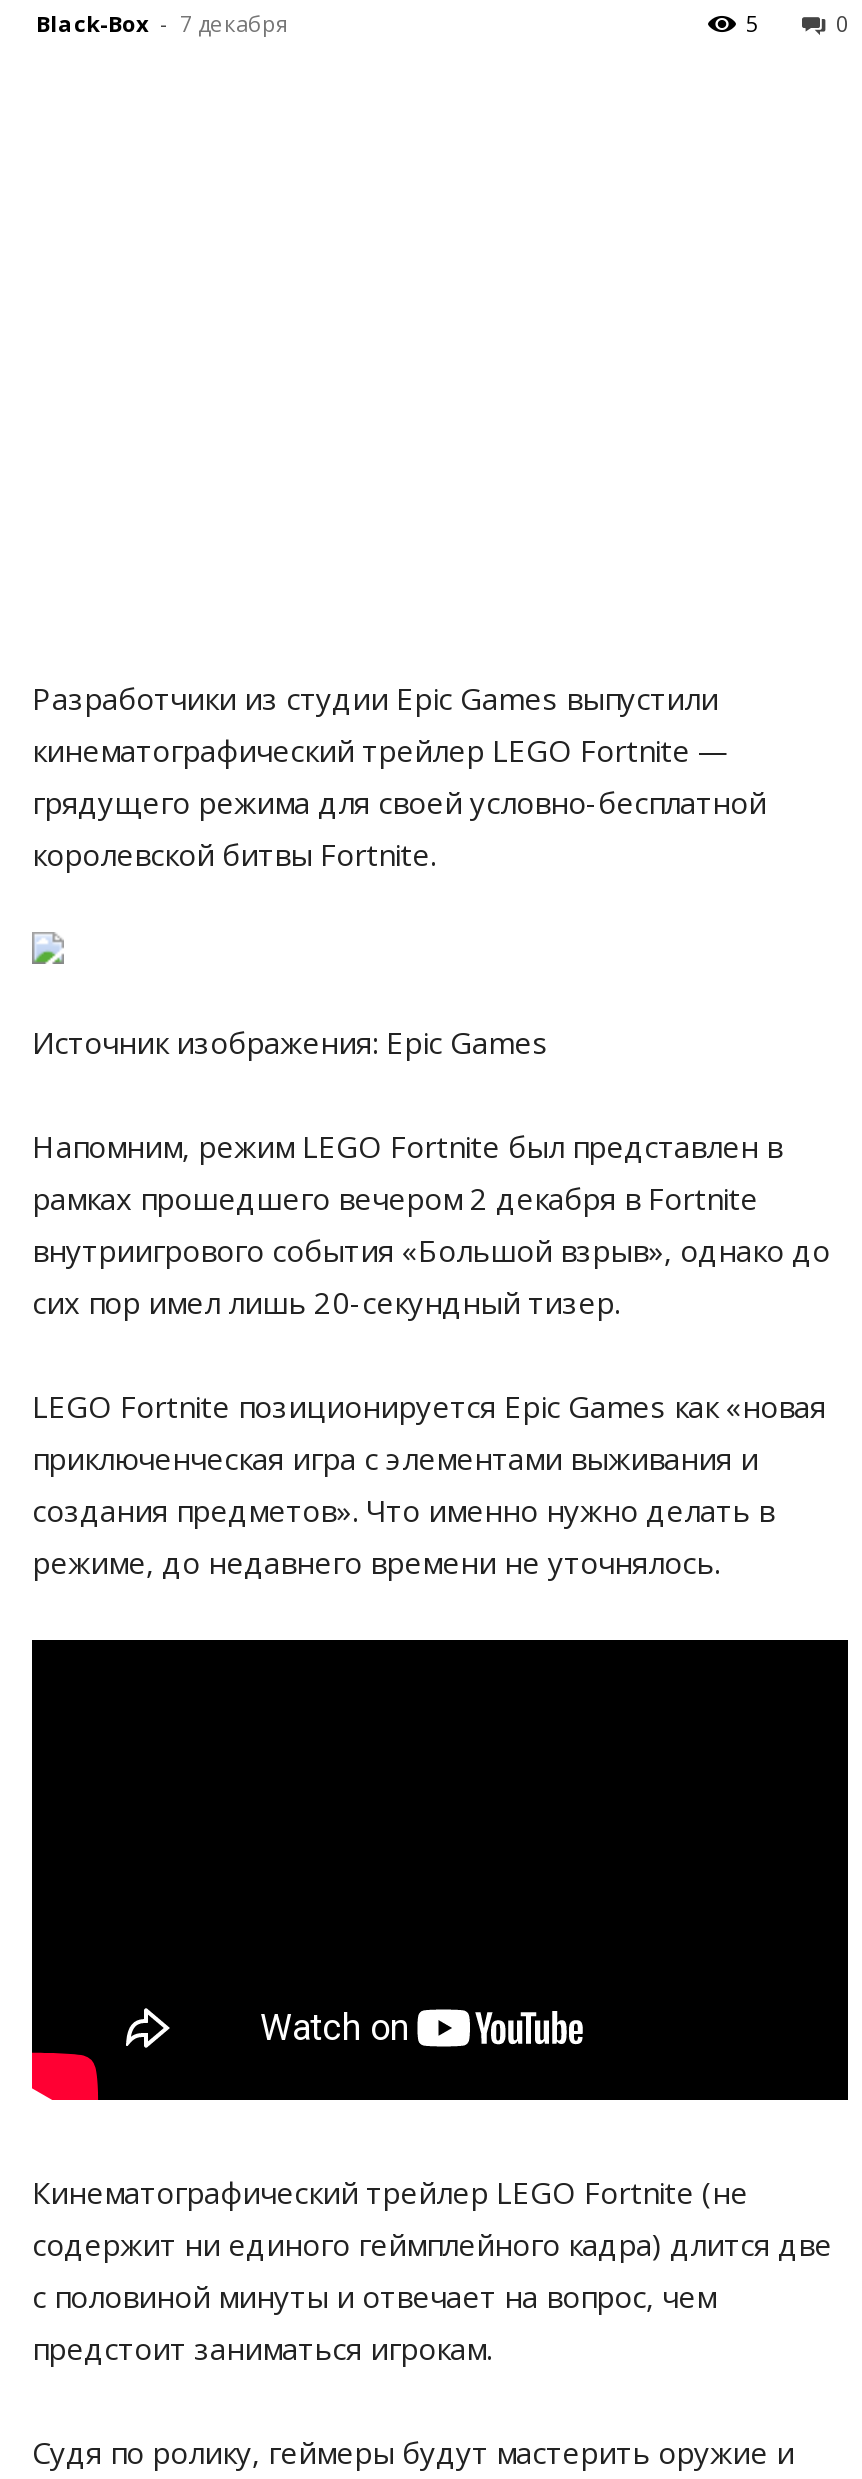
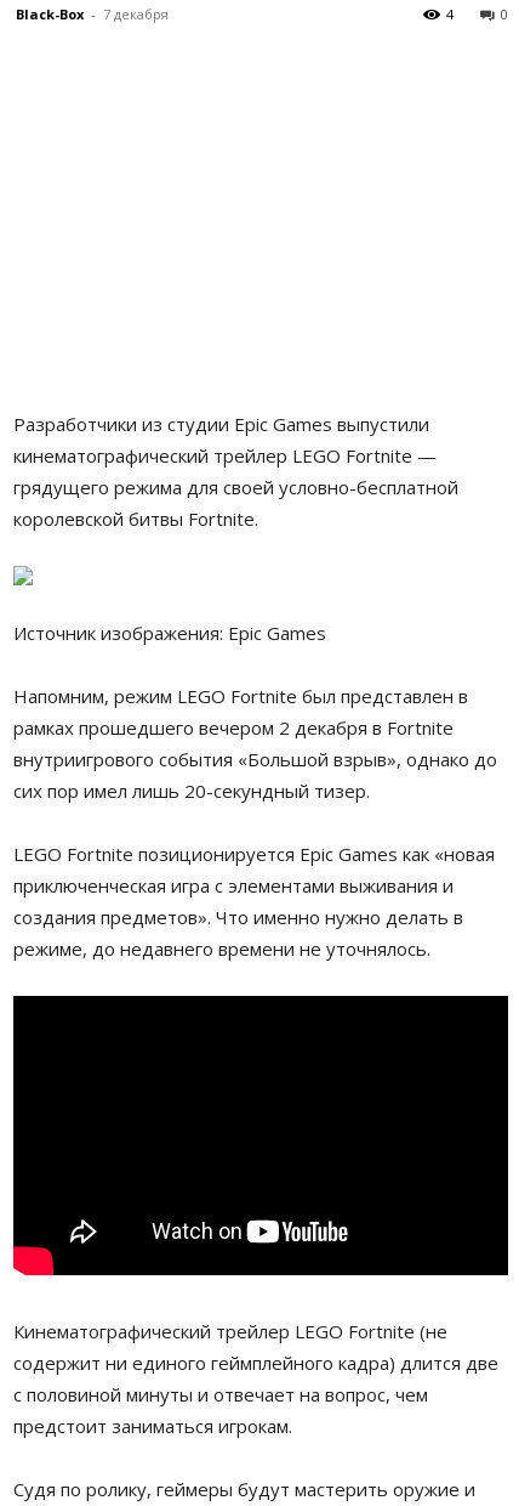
[746,8,758,38] 5 -> [446,5,454,23] 4

